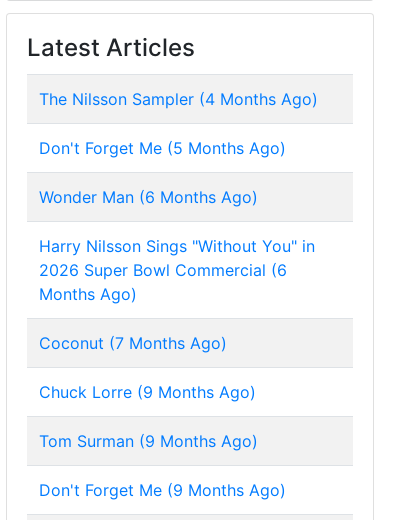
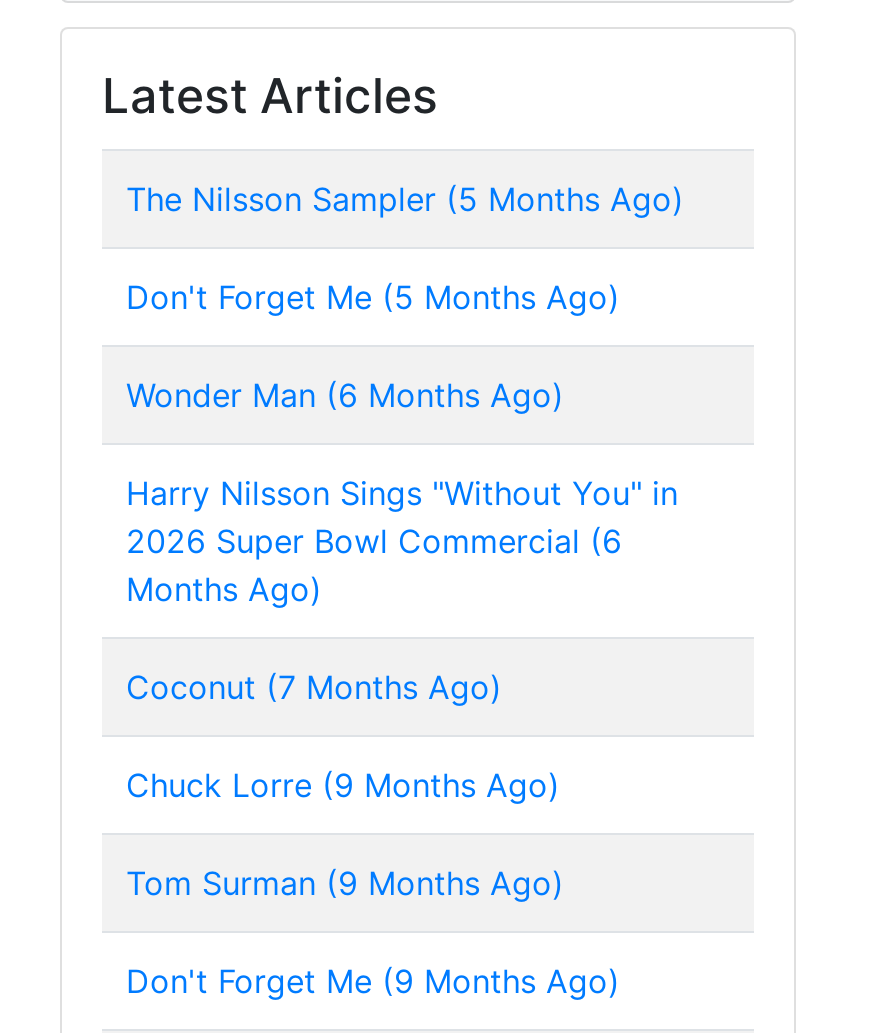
[39,89,318,109] The Nilsson Sampler (4 Months Ago) -> [126,179,684,219] The Nilsson Sampler (5 Months Ago)

